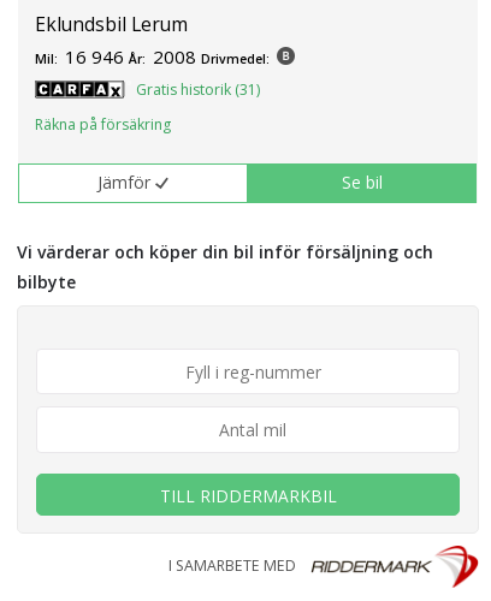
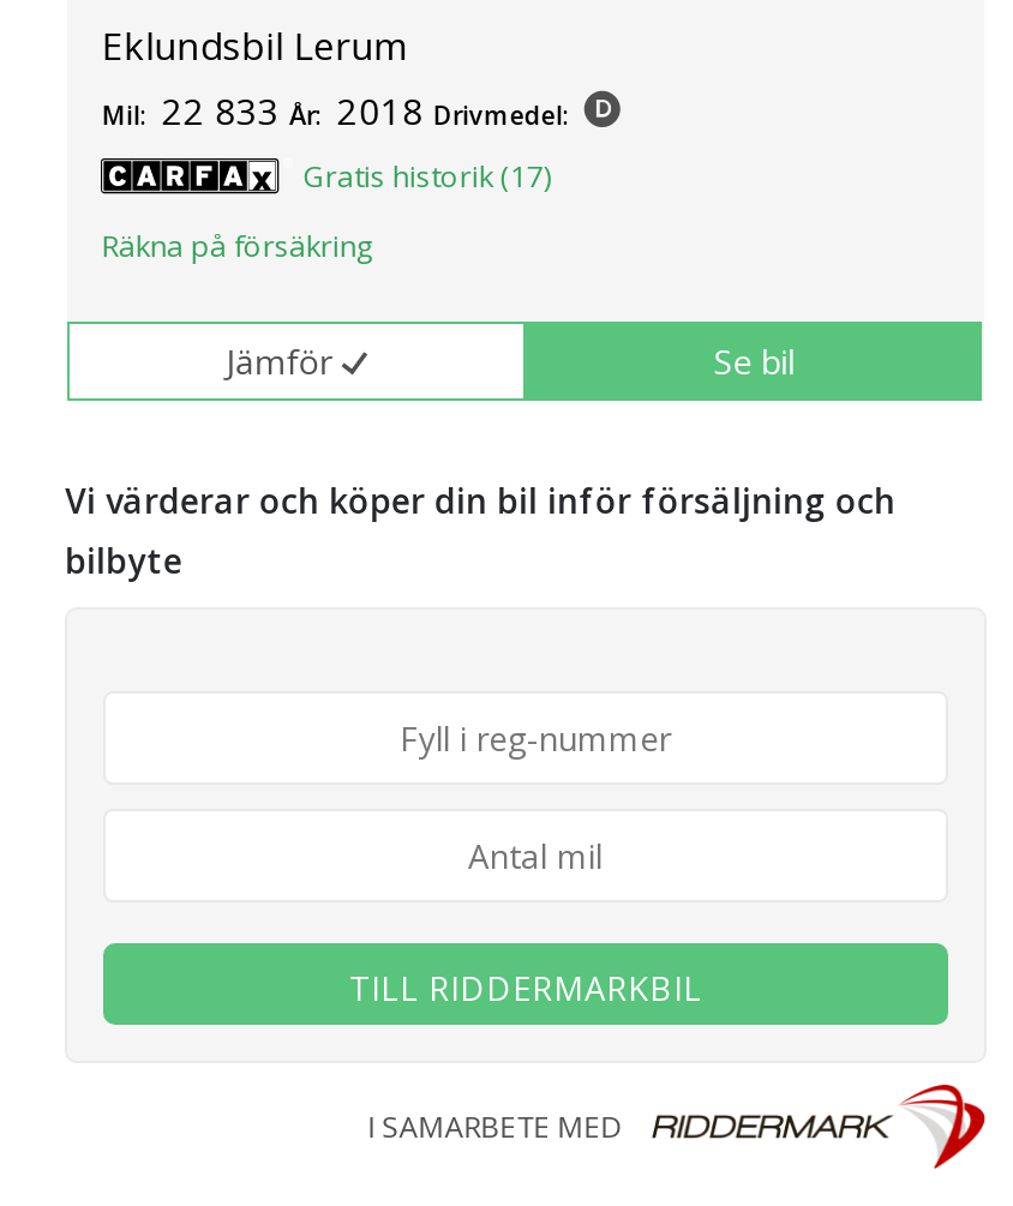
[35,45,270,69] Mil: 16 946 År: 2008 Drivmedel: -> [102,86,570,134] Mil: 22 833 År: 2018 Drivmedel:
[136,80,260,100] Gratis historik (31) -> [303,155,550,196] Gratis historik (17)

